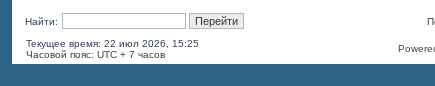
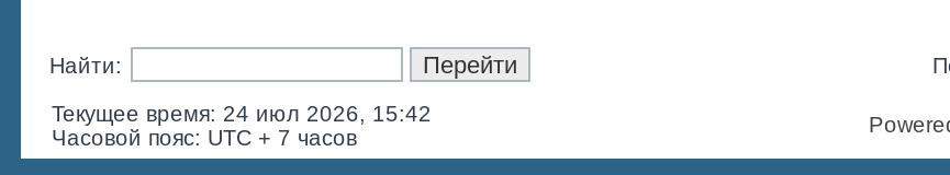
[26,38,199,49] Текущее время: 22 июл 2026, 15:25 -> [52,102,432,126] Текущее время: 24 июл 2026, 15:42

